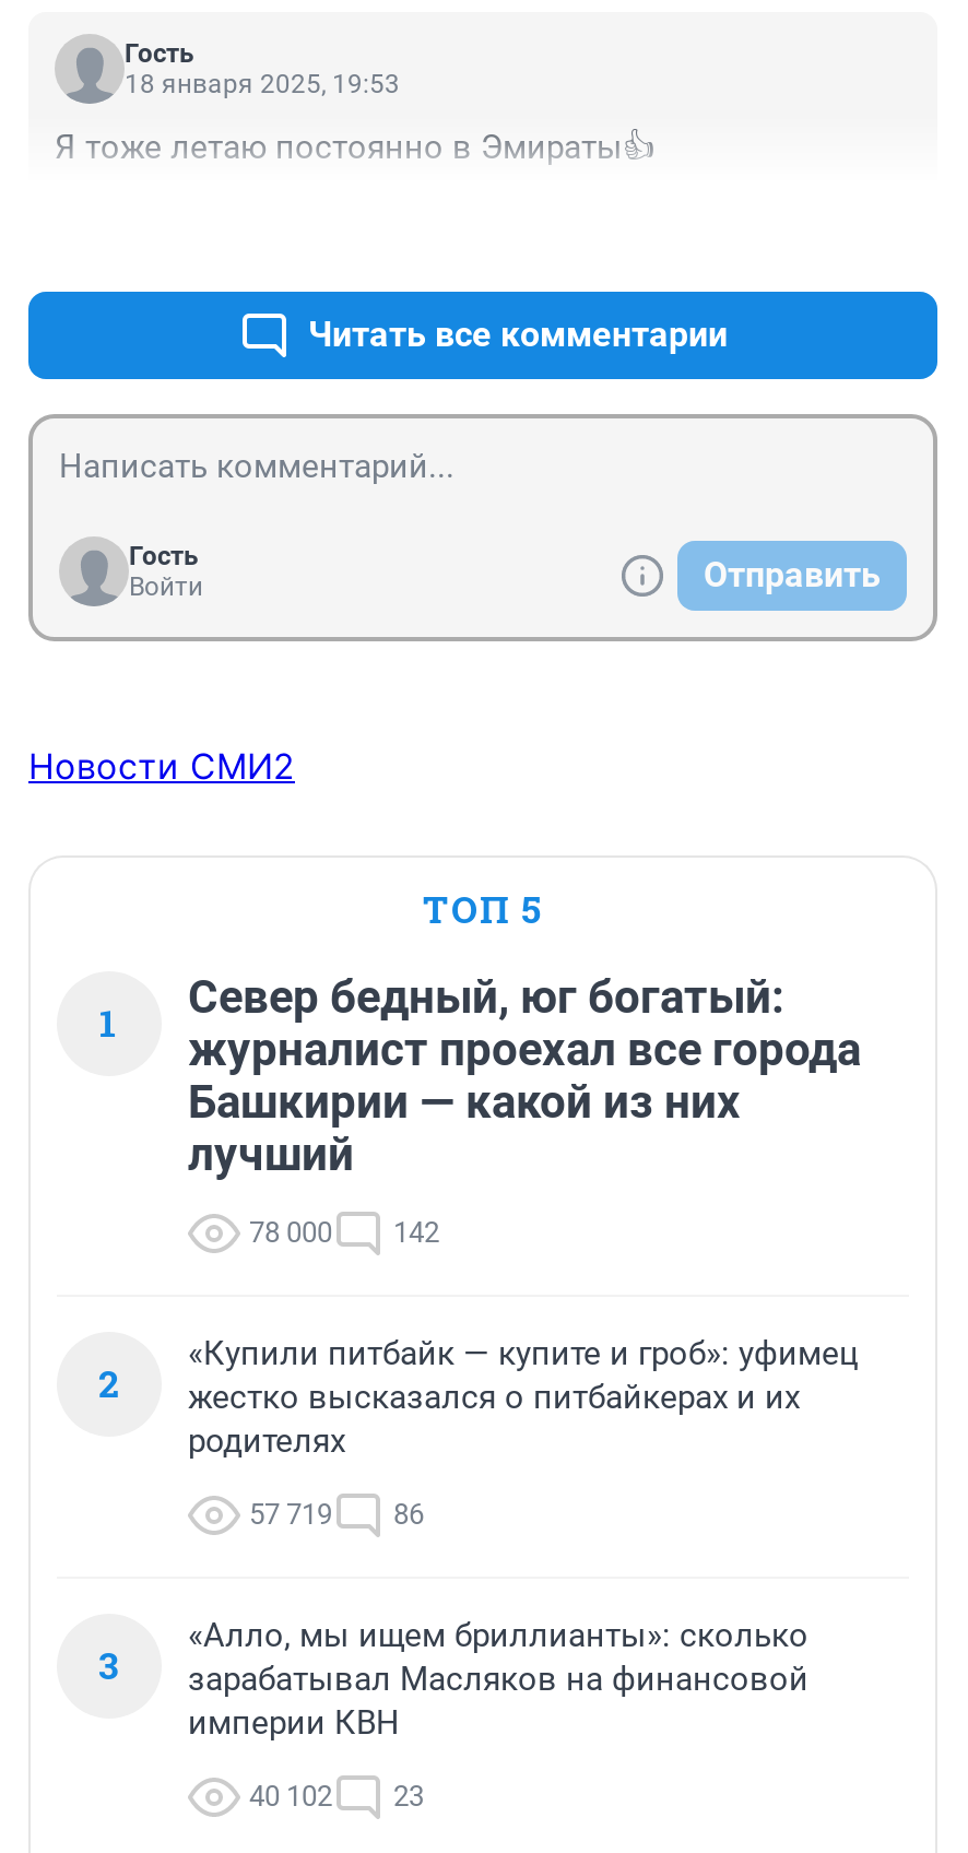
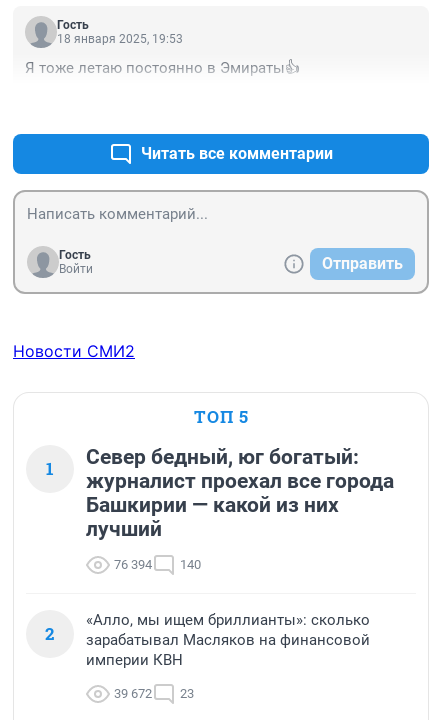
[249,1216,332,1249] 78 000 -> [114,557,152,572] 76 394
[393,1216,439,1249] 142 -> [180,557,201,572] 140
[98,1334,859,1690] «Купили питбайк — купите и гроб»: уфимец | жестко высказался о питбайкерах и их | родителях | 57 719 | 86 | 3 -> none
[249,1780,424,1813] 40 102 23 -> [114,686,194,701] 39 672 23

